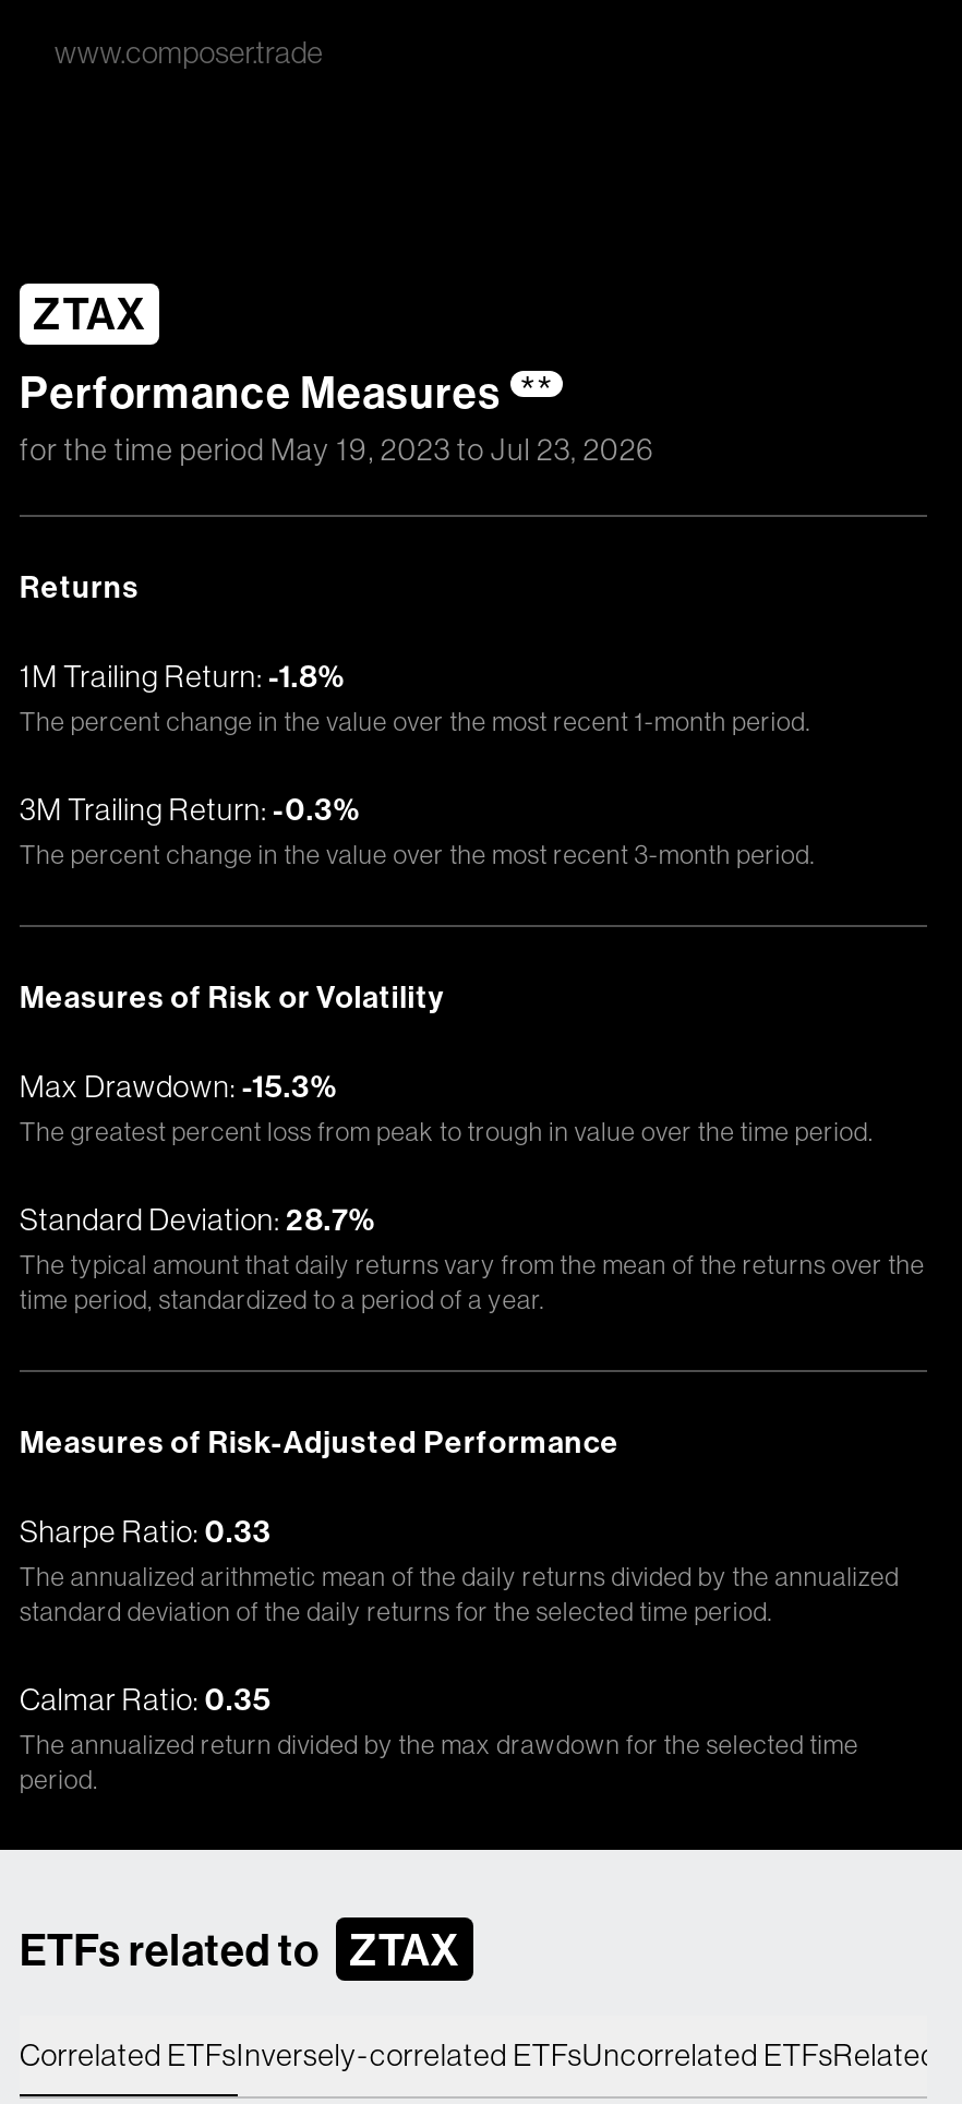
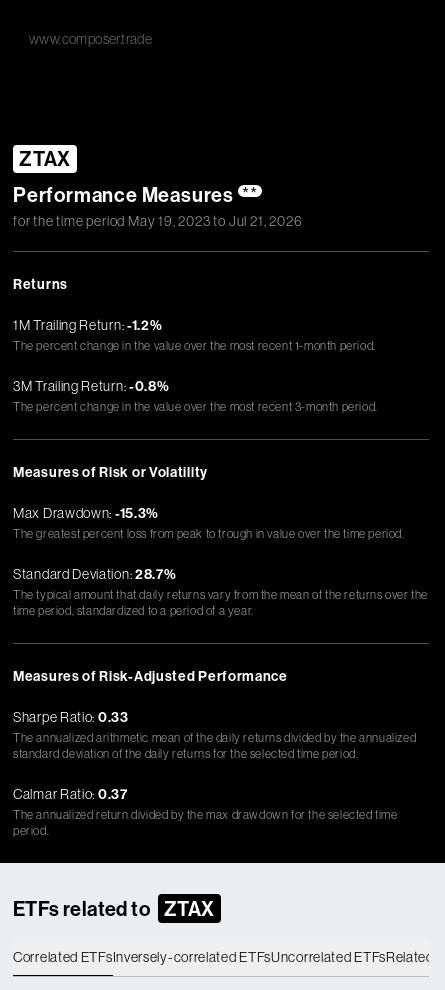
[20,430,655,469] for the time period May 19, 2023 to Jul 23, 2026 -> [13,212,302,230] for the time period May 19, 2023 to Jul 21, 2026
[20,657,346,696] 1M Trailing Return: -1.8% -> [13,316,162,334] 1M Trailing Return: -1.2%
[20,790,361,829] 3M Trailing Return: -0.3% -> [13,377,169,395] 3M Trailing Return: -0.8%
[20,1680,272,1719] Calmar Ratio: 0.35 -> [13,785,128,803] Calmar Ratio: 0.37

